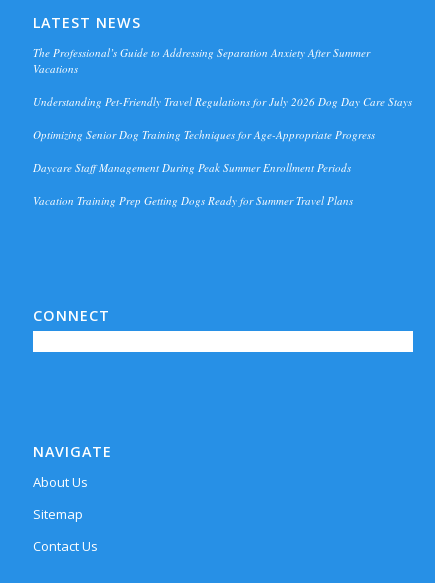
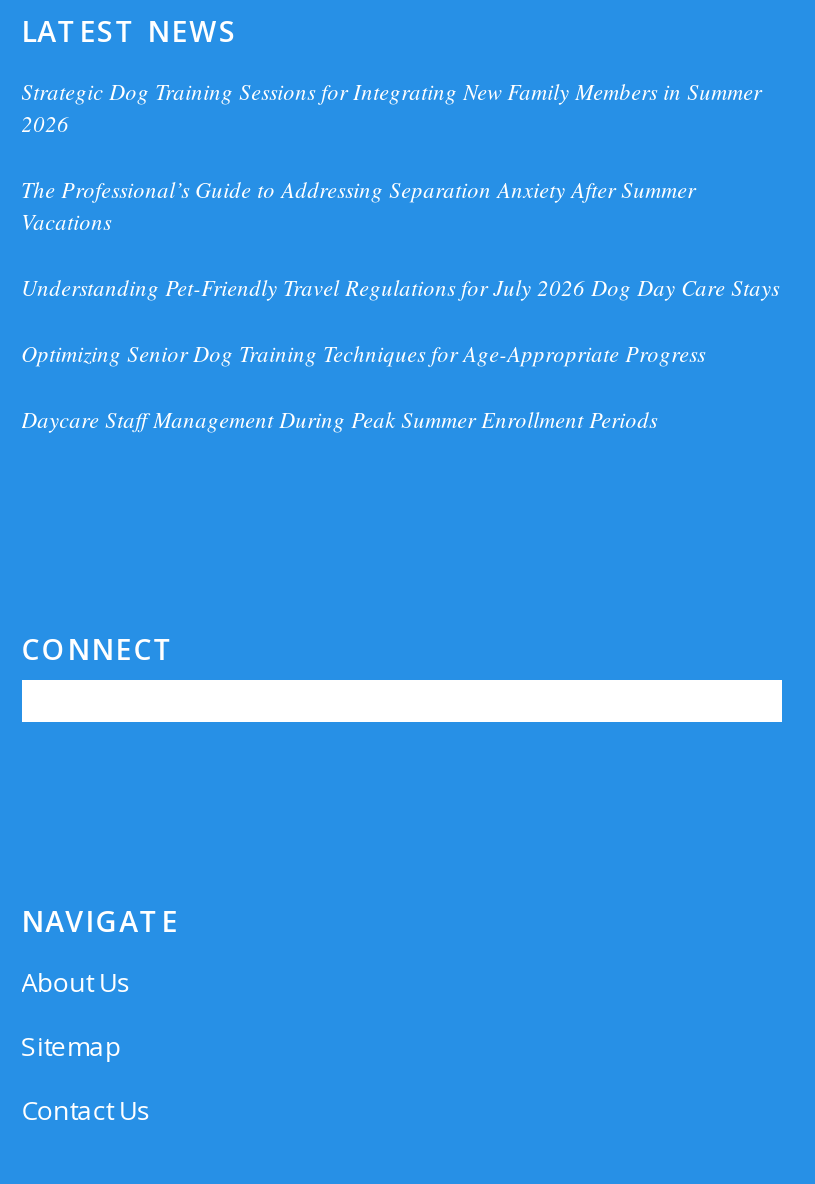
none -> [21,76,761,138] Strategic Dog Training Sessions for Integrating New Family Members in Summer | 2026
moved [33,45,412,175] -> [21,174,779,434]: The Professional’s Guide to Addressing Separation Anxiety After Summer | Vacations | Understanding Pet-Friendly Travel Regulations for July 2026 Dog Day Care Stays | Optimizing Senior Dog Training Techniques for Age-Appropriate Progress | Daycare Staff Management During Peak Summer Enrollment Periods
[33,193,353,208] Vacation Training Prep Getting Dogs Ready for Summer Travel Plans -> none

